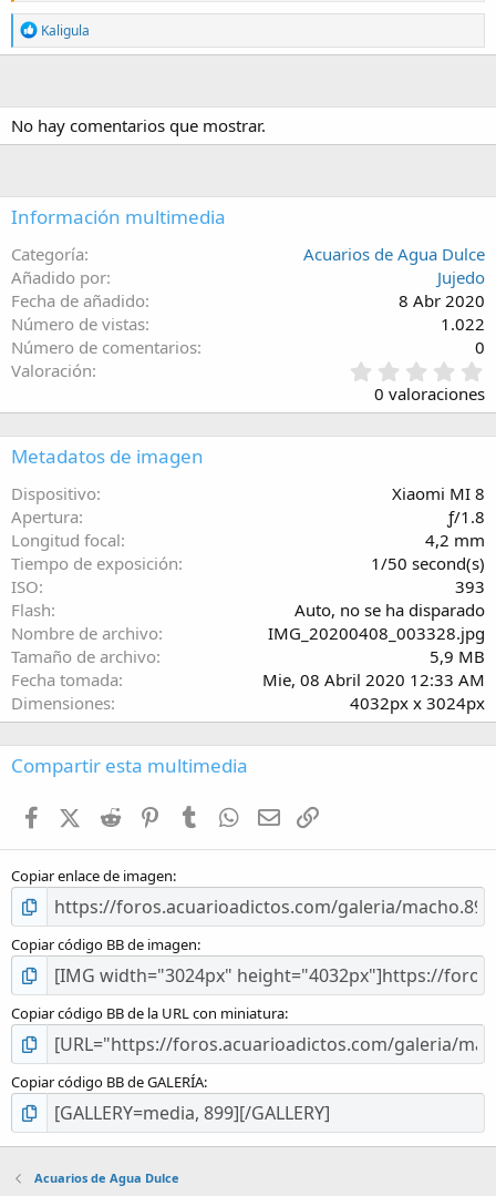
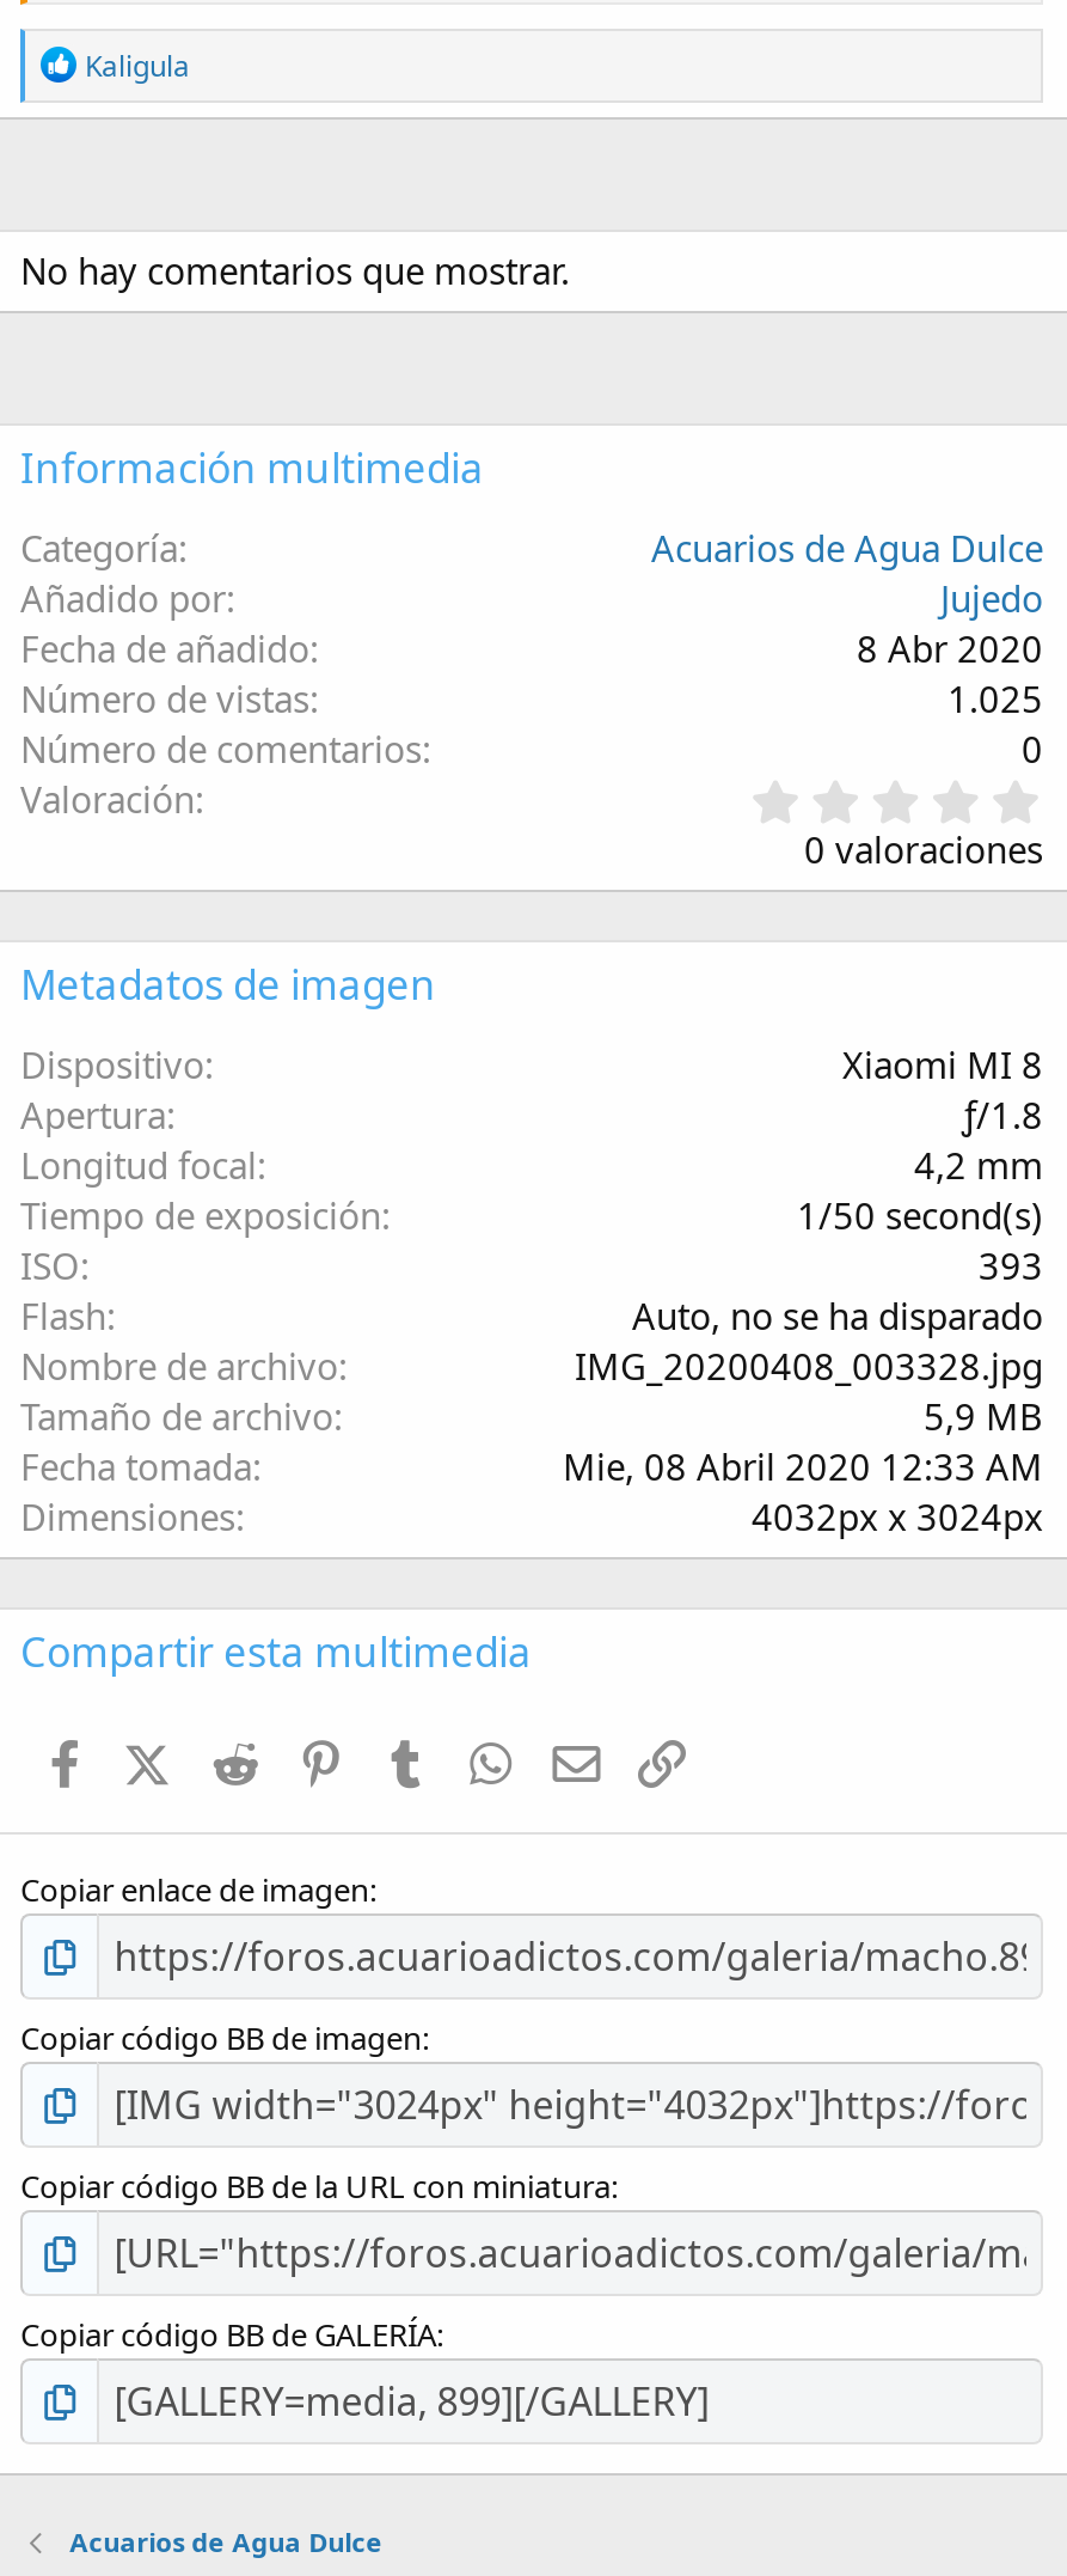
[441,313,485,335] 1.022 -> [948,675,1043,723] 1.025

